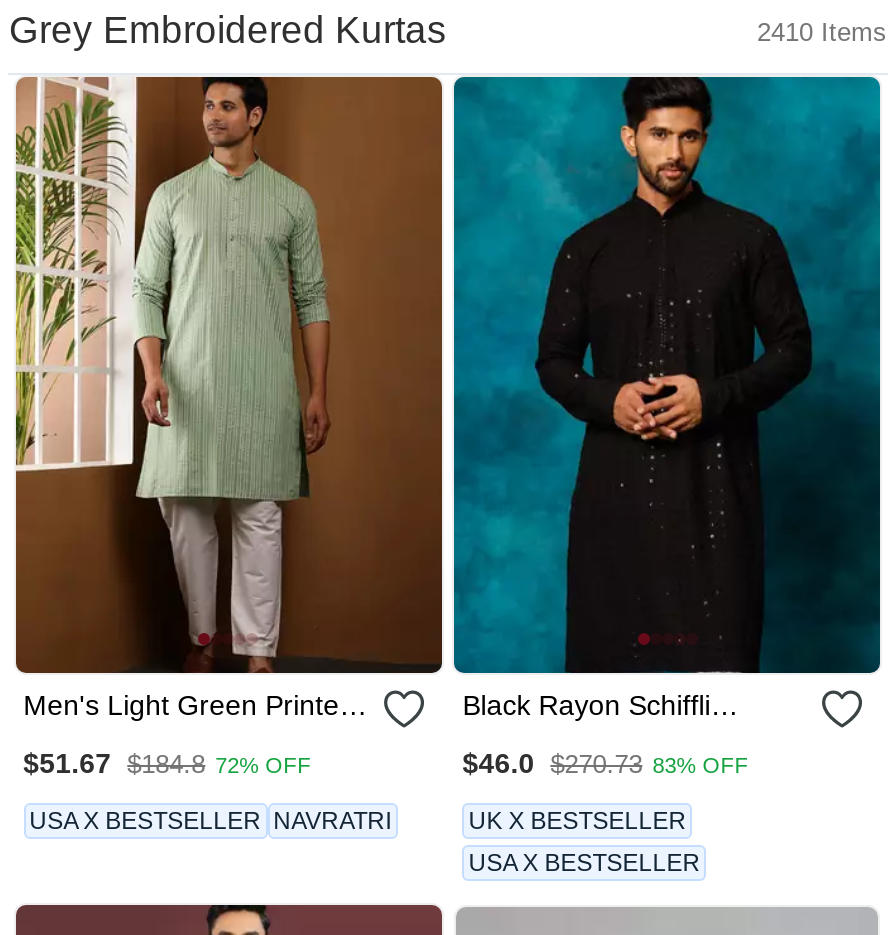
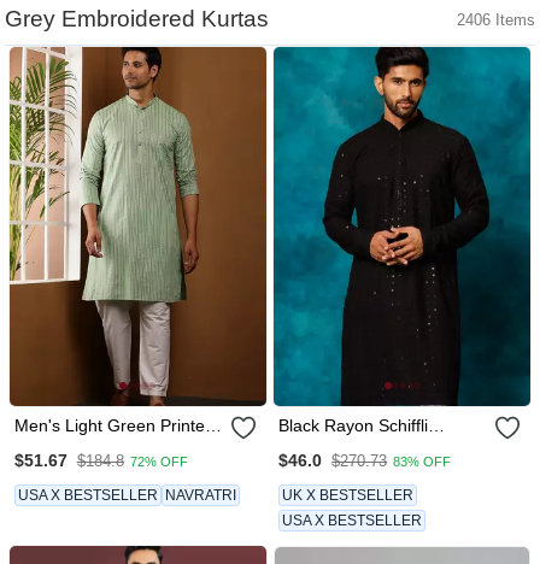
[757,17,887,47] 2410 Items -> [456,11,535,29] 2406 Items

